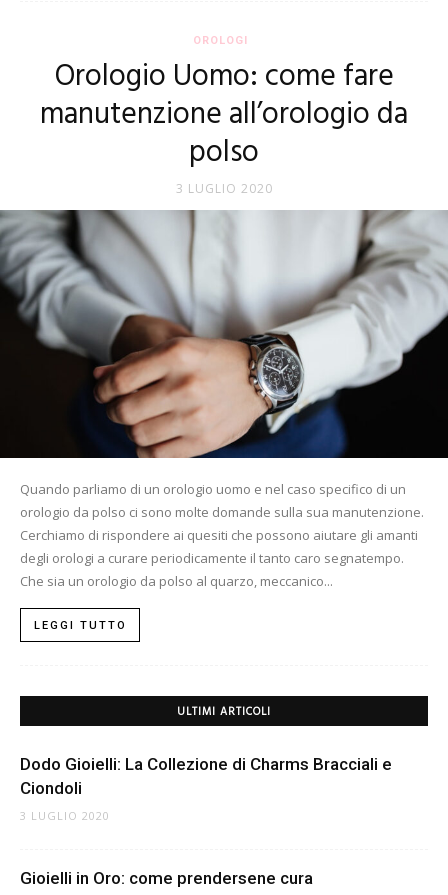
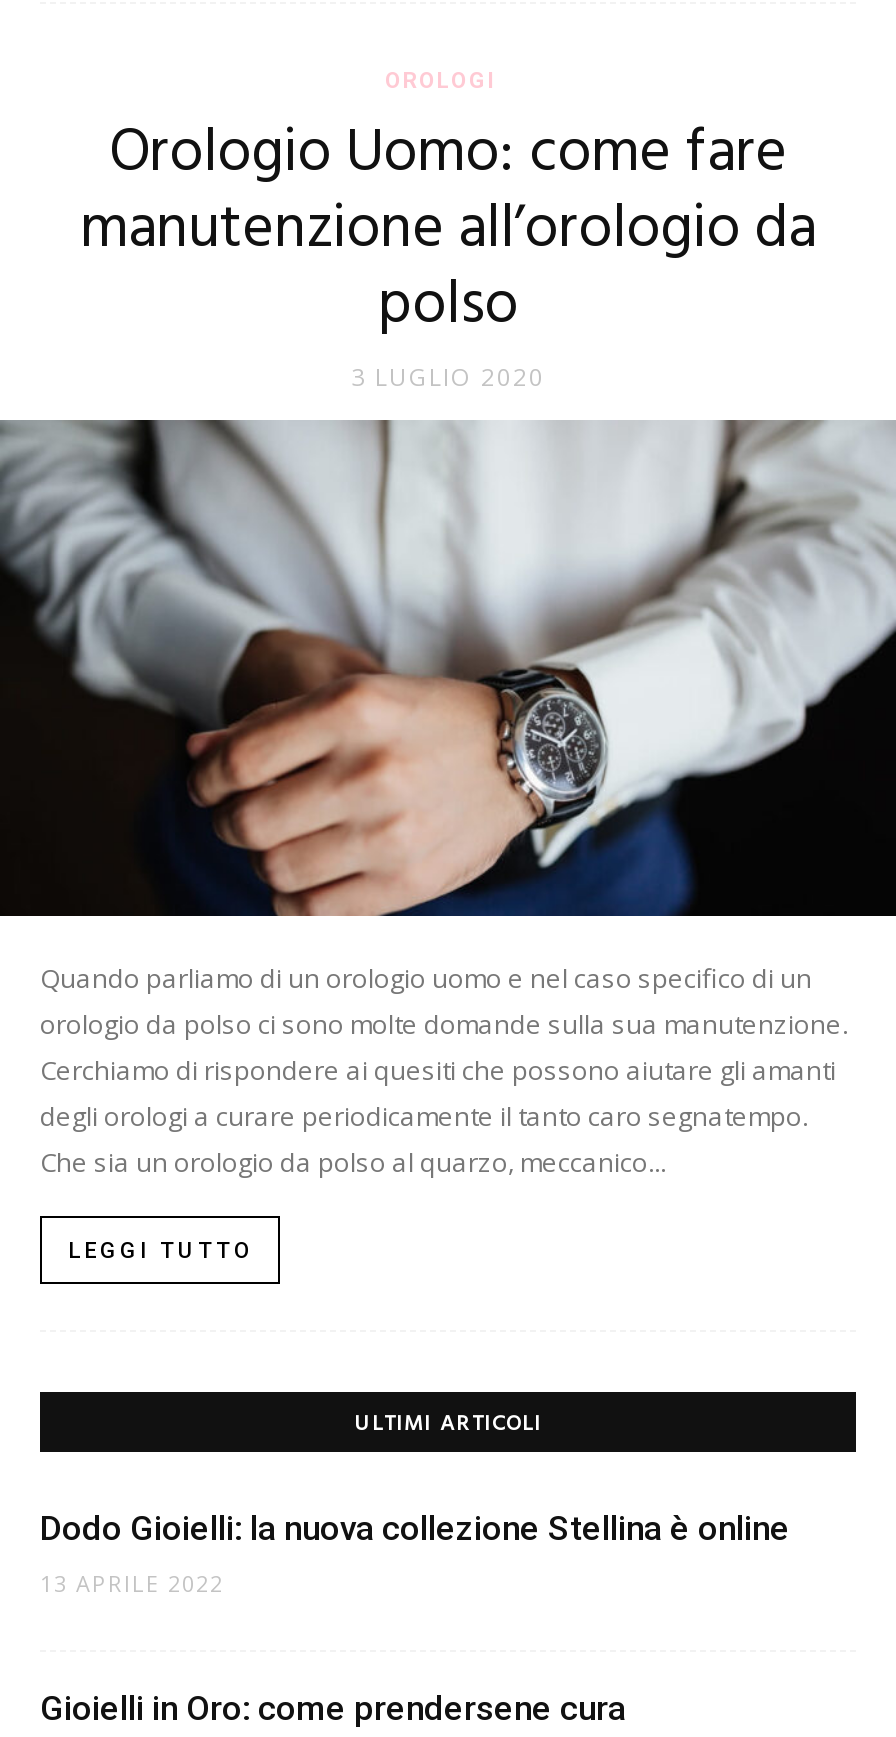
[20,754,392,798] Dodo Gioielli: La Collezione di Charms Bracciali e | Ciondoli -> [40,1508,790,1548] Dodo Gioielli: la nuova collezione Stellina è online
[20,808,110,823] 3 LUGLIO 2020 -> [40,1568,224,1598] 13 APRILE 2022

